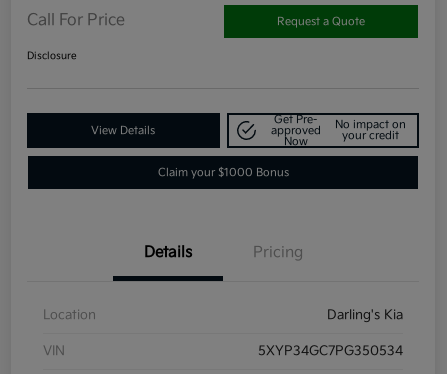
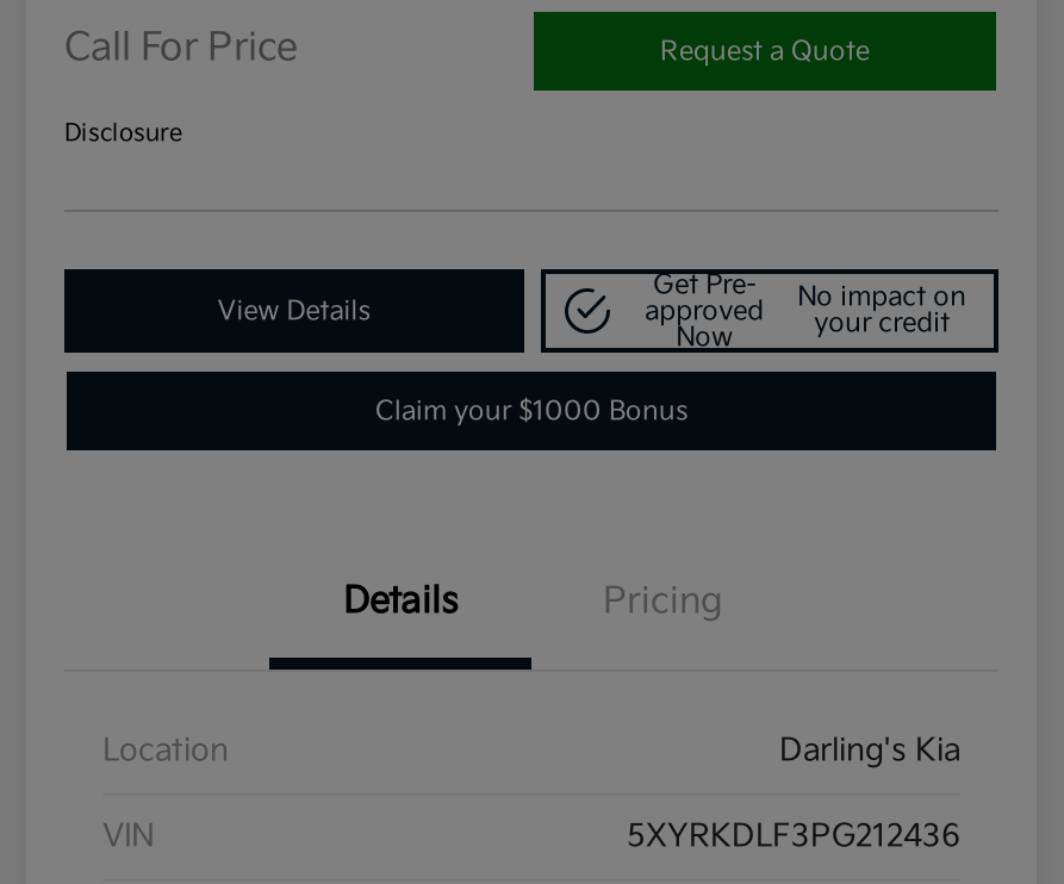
[258,343,403,359] 5XYP34GC7PG350534 -> [627,817,960,855] 5XYRKDLF3PG212436

